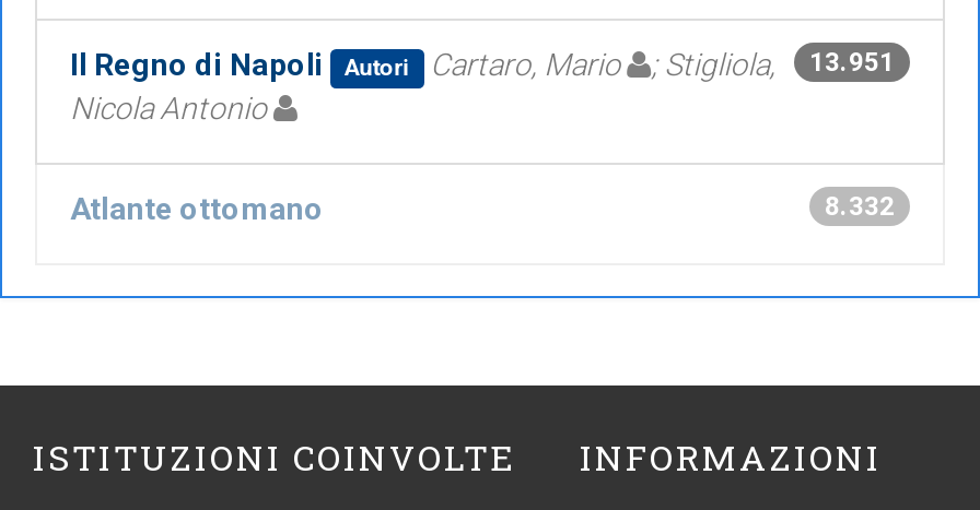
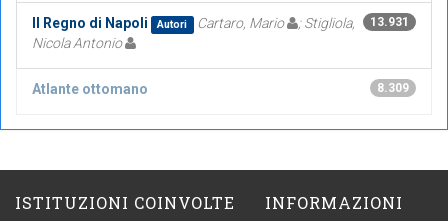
[70,46,895,81] Il Regno di Napoli Autori Cartaro, Mario ; Stigliola, 13.951 -> [32,15,409,31] Il Regno di Napoli Autori Cartaro, Mario ; Stigliola, 13.931
[825,190,895,221] 8.332 -> [377,81,409,95] 8.309

